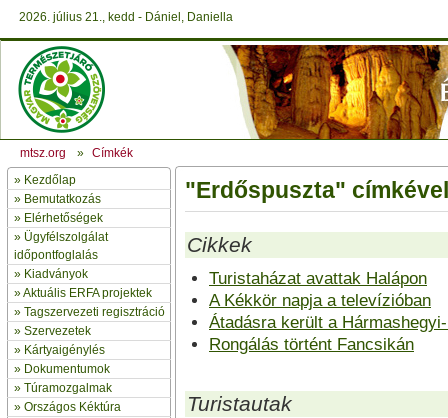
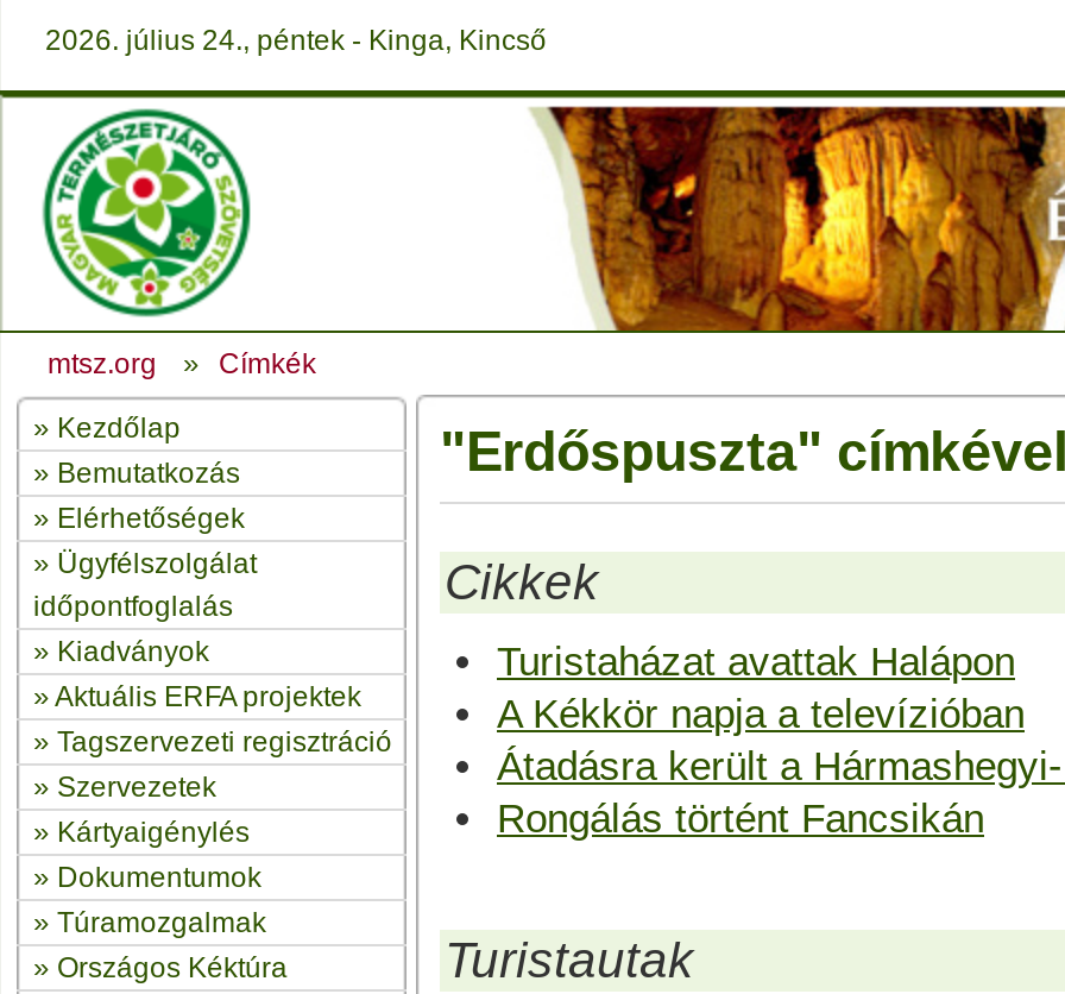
[19,10,233,24] 2026. július 21., kedd - Dániel, Daniella -> [45,24,547,57] 2026. július 24., péntek - Kinga, Kincső

